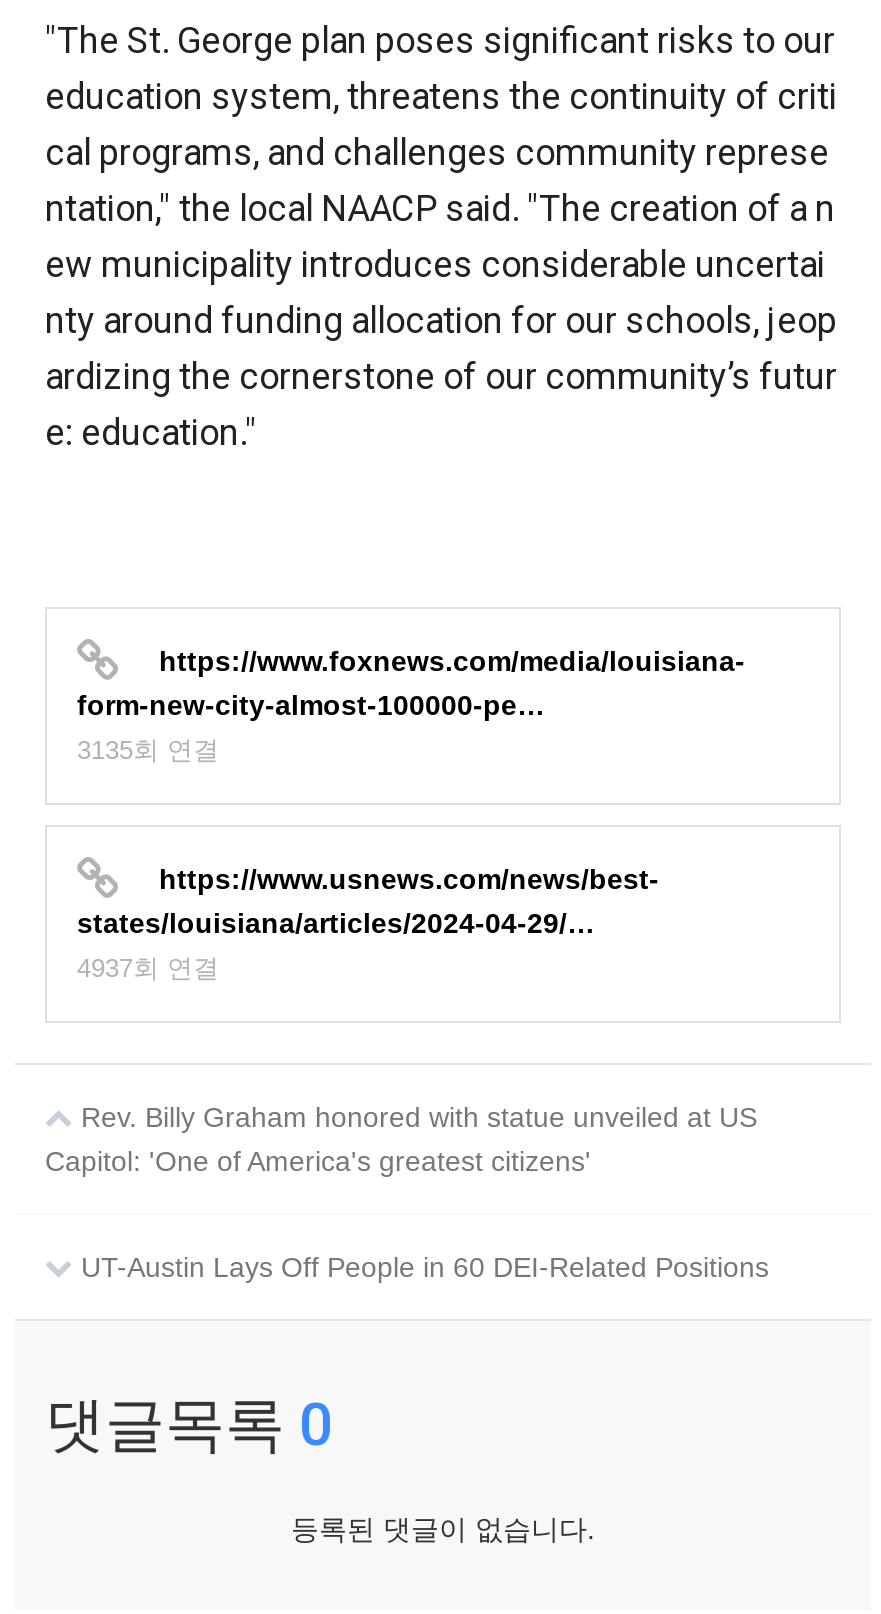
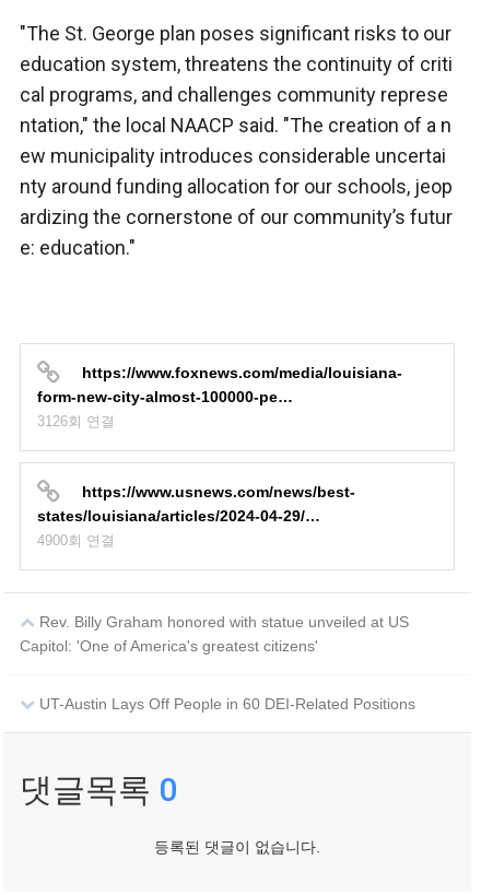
[77,734,219,764] 3135회 연결 -> [37,413,115,429] 3126회 연결
[77,952,219,982] 4937회 연결 -> [37,532,115,548] 4900회 연결

